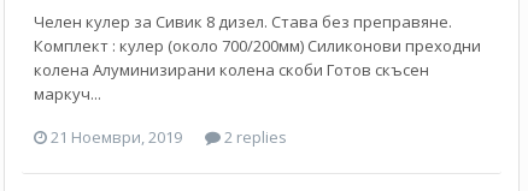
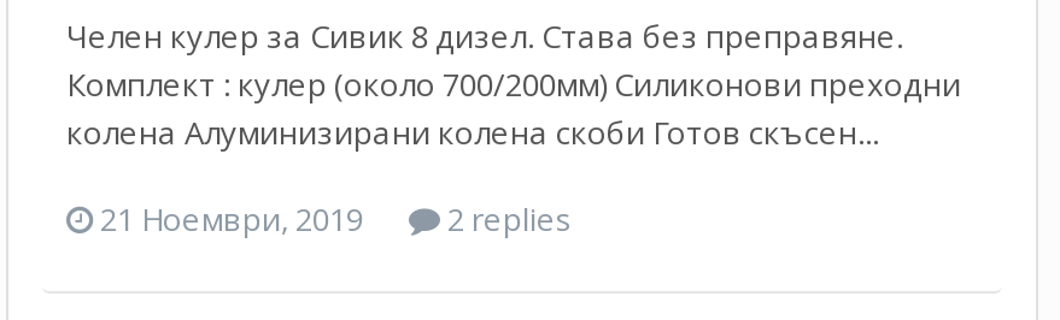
[34,59,429,105] колена Алуминизирани колена скоби Готов скъсен | маркуч... -> [66,111,879,154] колена Алуминизирани колена скоби Готов скъсен...

